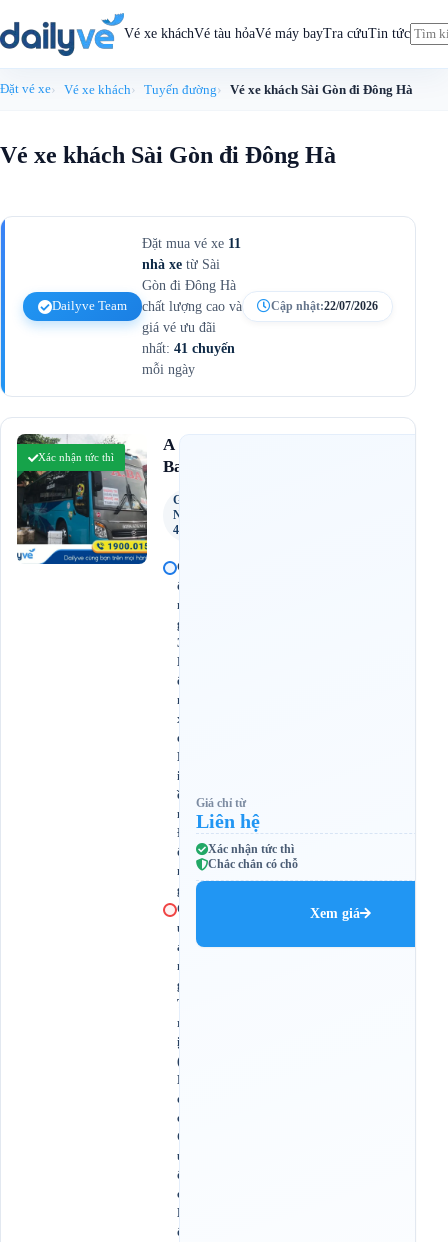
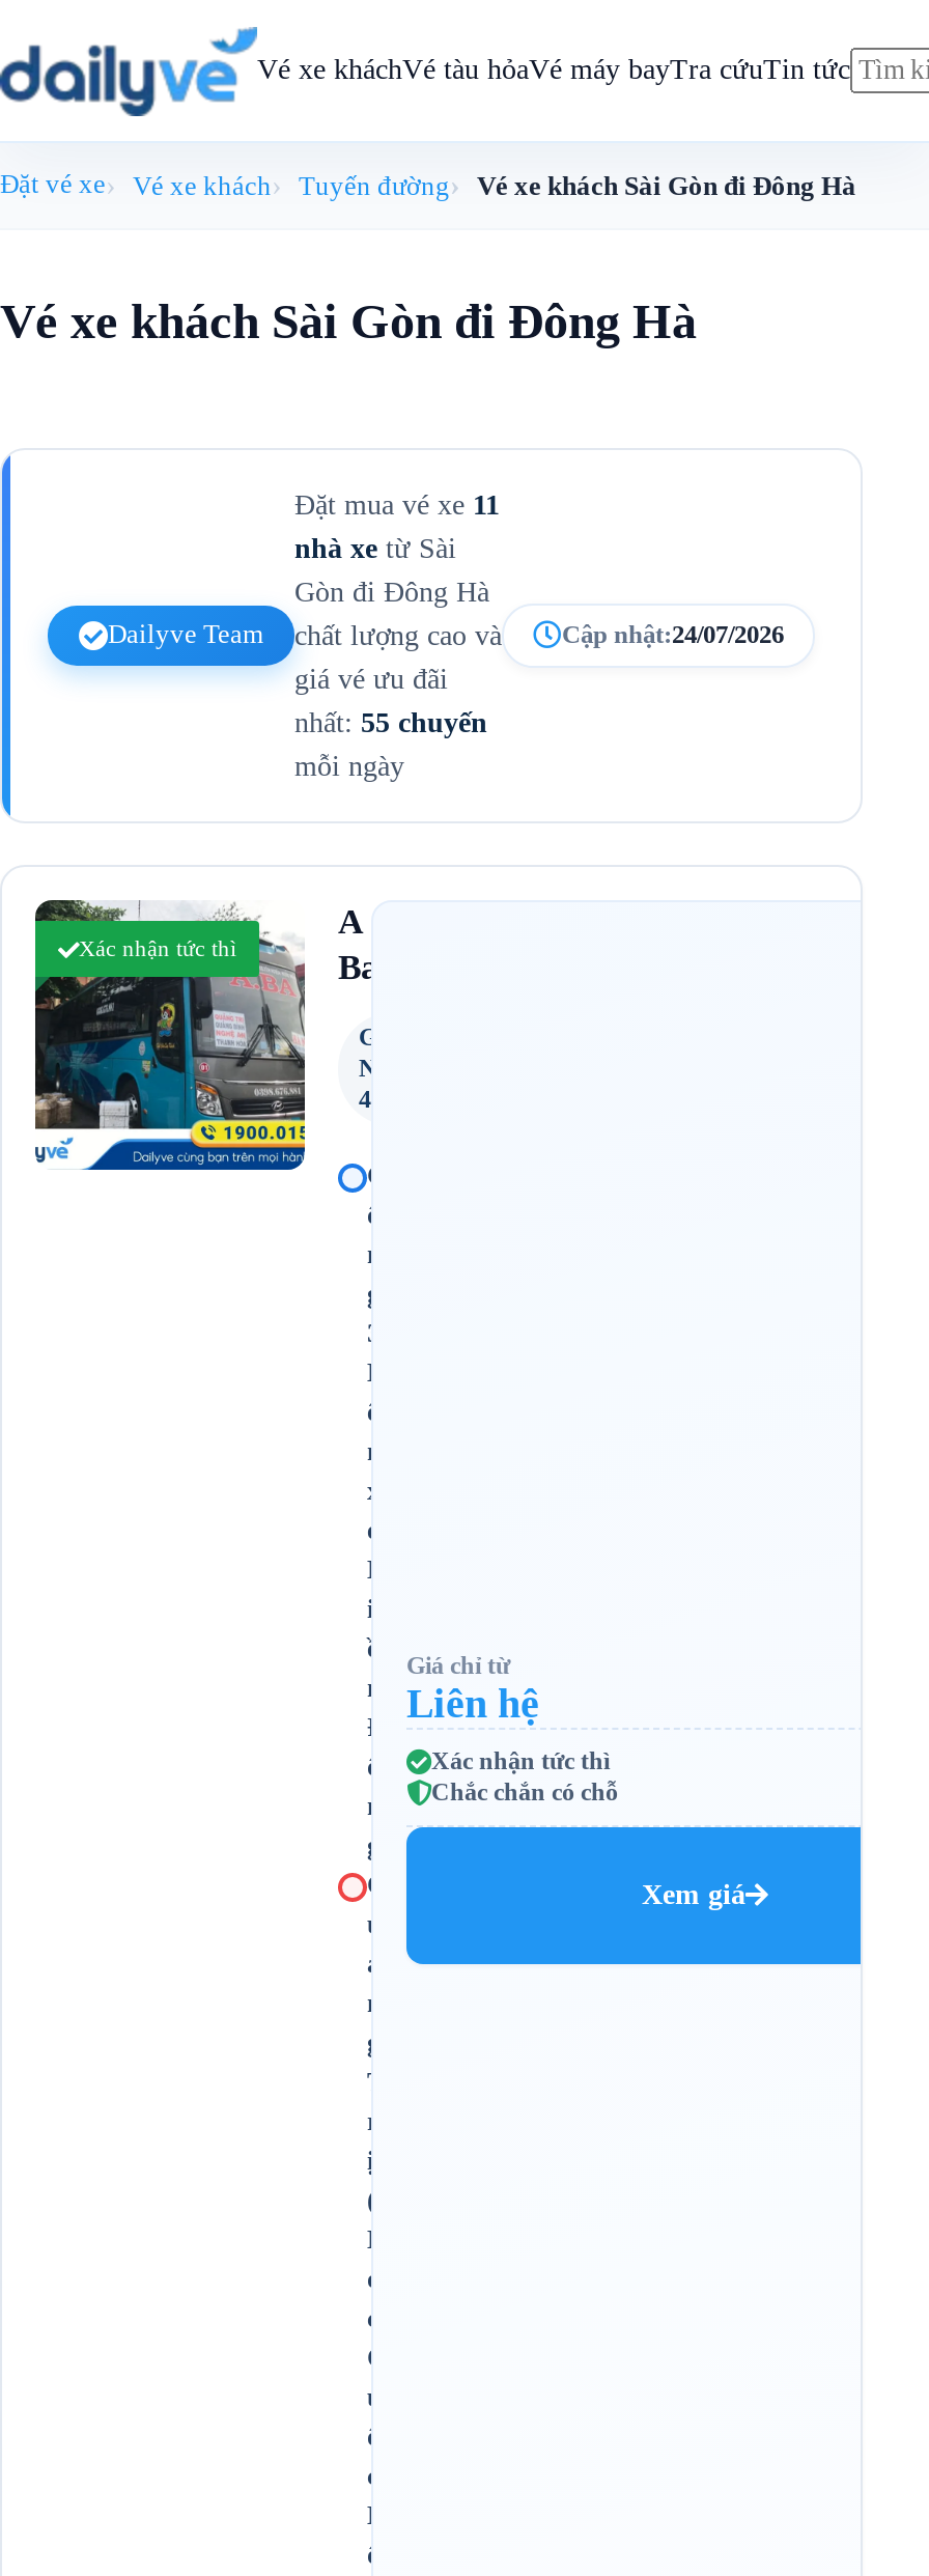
[271,299,378,313] Cập nhật:22/07/2026 -> [562,620,784,649] Cập nhật:24/07/2026
[142,341,235,356] nhất: 41 chuyến -> [294,707,487,738] nhất: 55 chuyến

